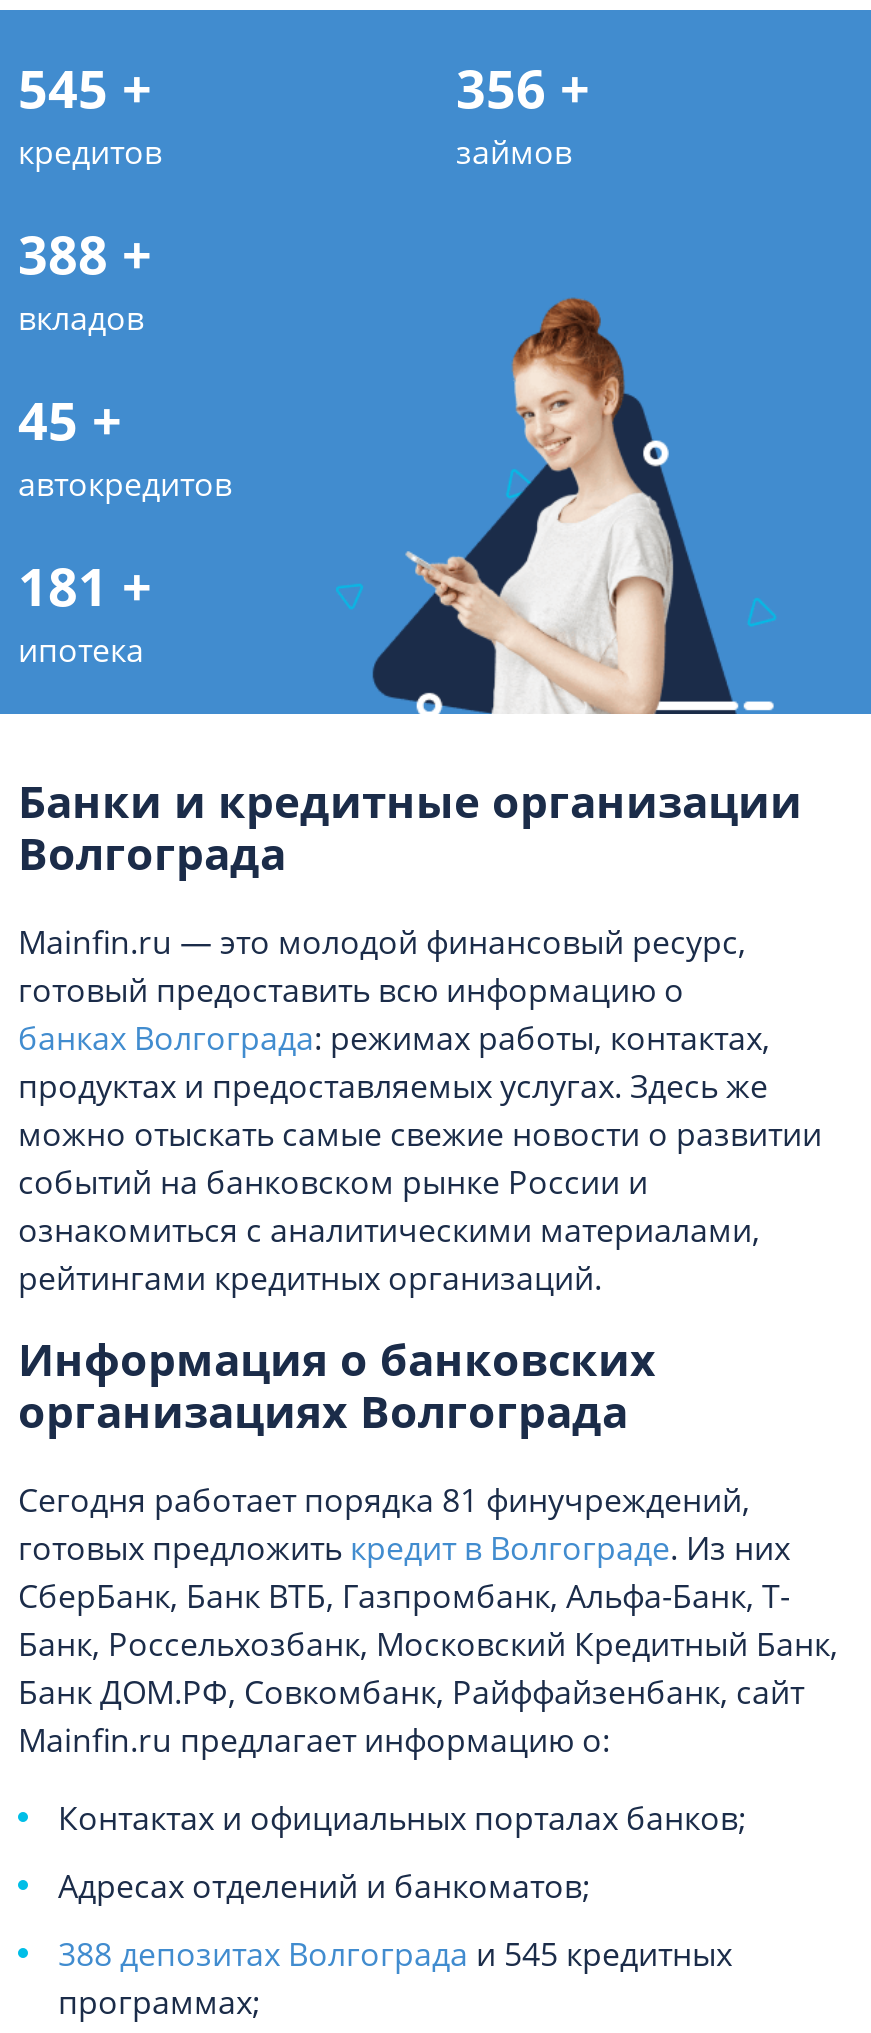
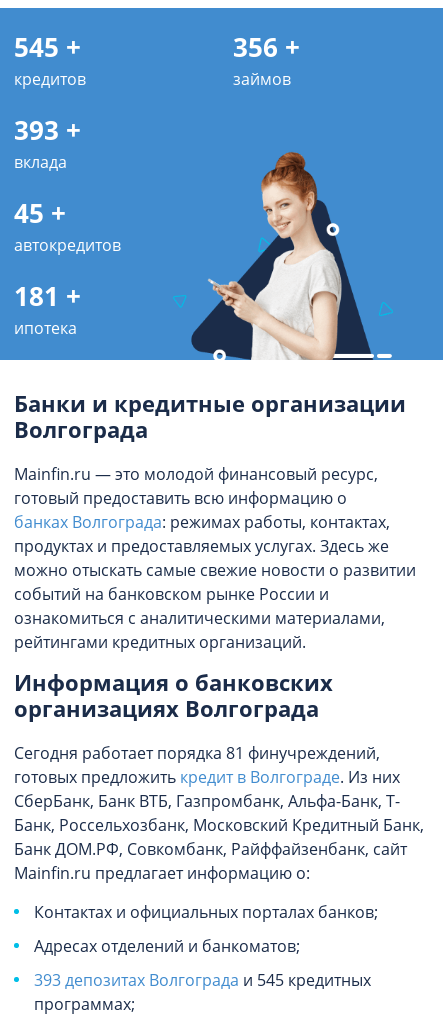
[18,218,152,340] 388 + | вкладов -> [14,112,81,173] 393 + | вклада
[58,1932,732,1976] 388 депозитах Волгограда и 545 кредитных -> [34,969,371,991] 393 депозитах Волгограда и 545 кредитных

